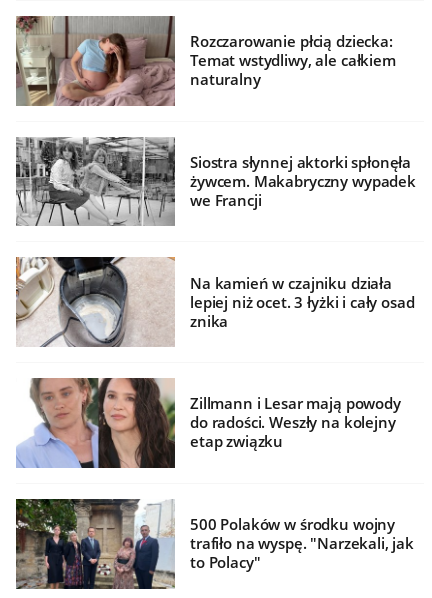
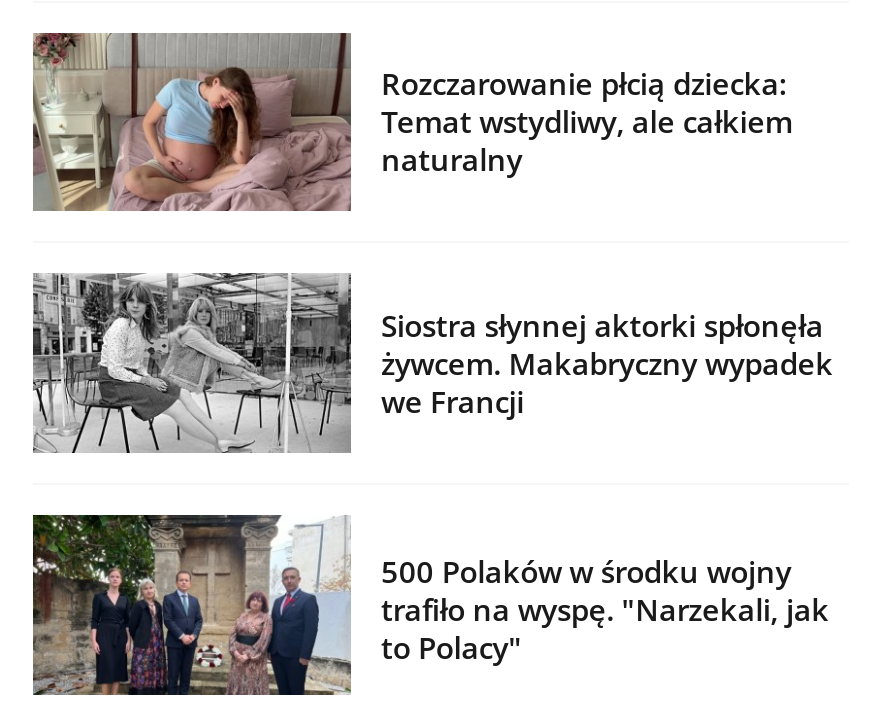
[16,257,415,347] [image] | Na kamień w czajniku działa | lepiej niż ocet. 3 łyżki i cały osad | znika -> none
[16,377,401,469] [image] | Zillmann i Lesar mają powody | do radości. Weszły na kolejny | etap związku -> none
moved [16,498,175,590] -> [33,512,349,700]: [image]

